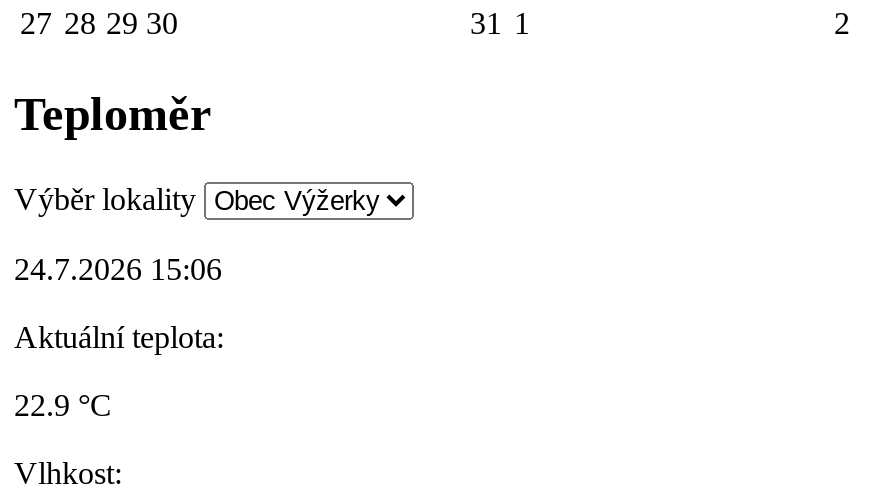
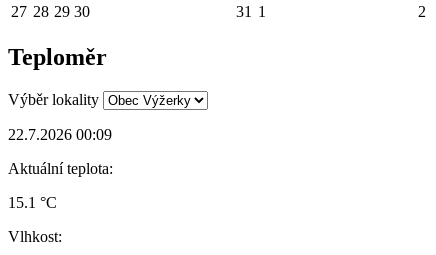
[14,251,222,285] 24.7.2026 15:06 -> [8,125,112,142] 22.7.2026 00:09
[14,387,112,421] 22.9 °C -> [8,193,57,210] 15.1 °C

